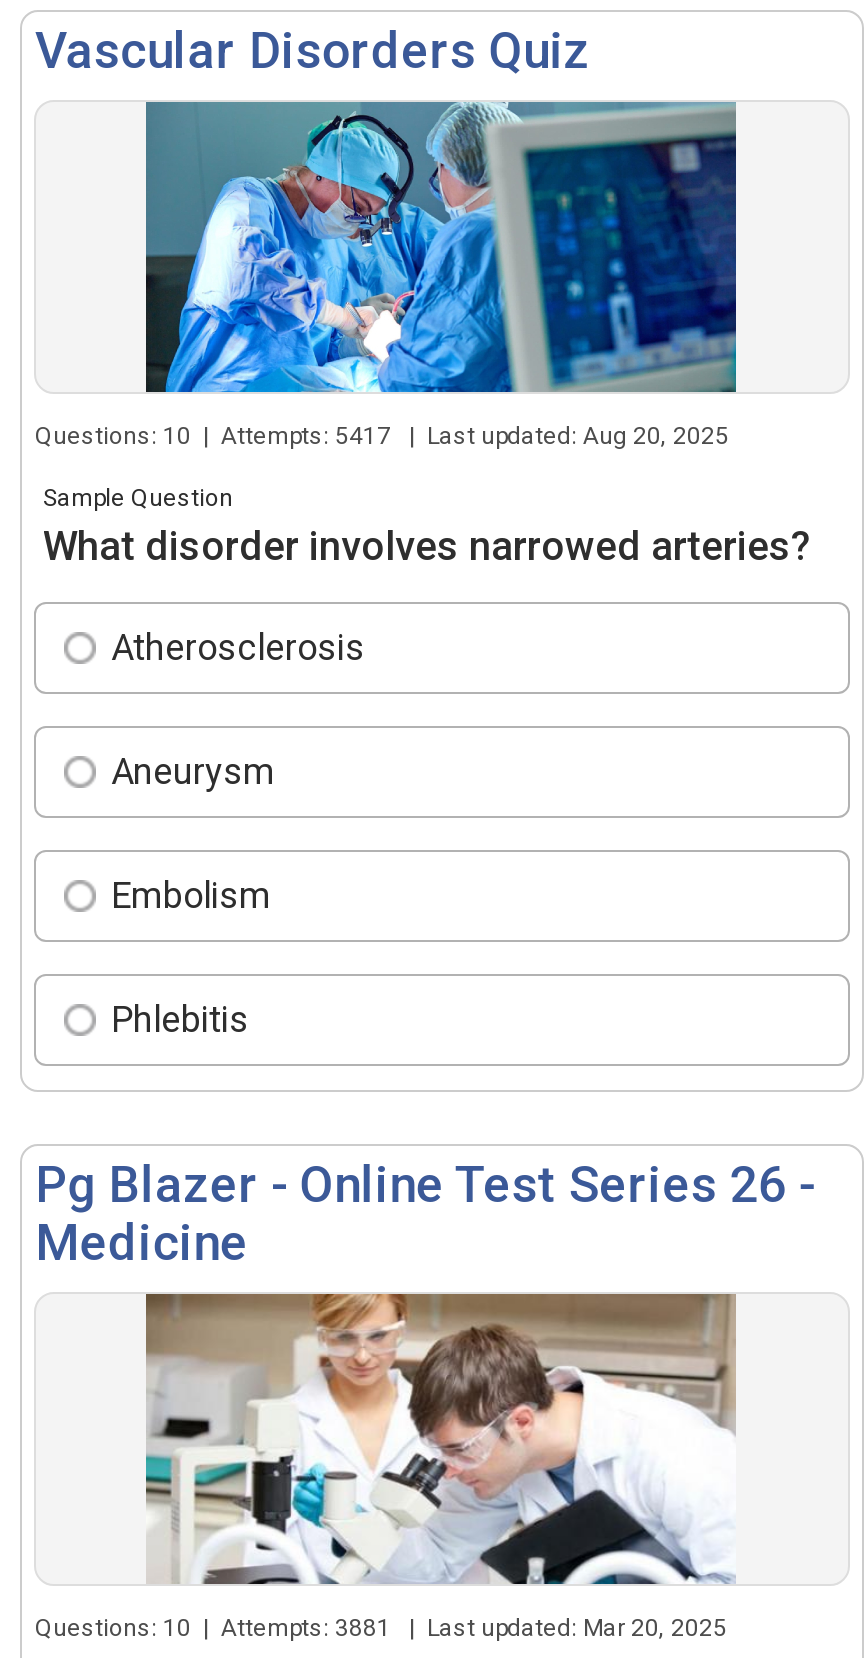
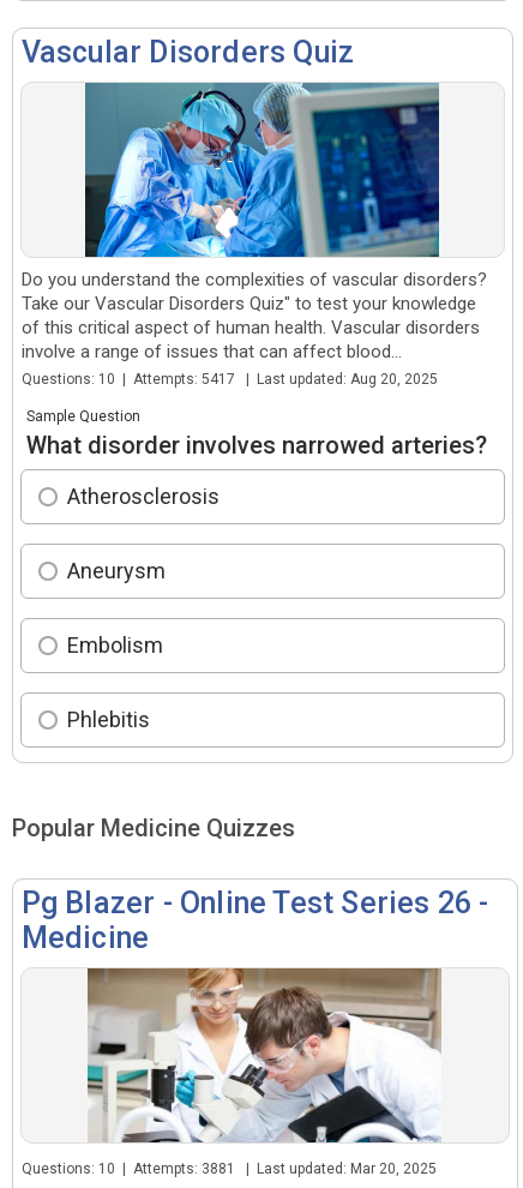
none -> [21,269,486,362] Do you understand the complexities of vascular disorders? | Take our Vascular Disorders Quiz" to test your knowledge | of this critical aspect of human health. Vascular disorders | involve a range of issues that can affect blood...
none -> [11,814,294,842] Popular Medicine Quizzes

